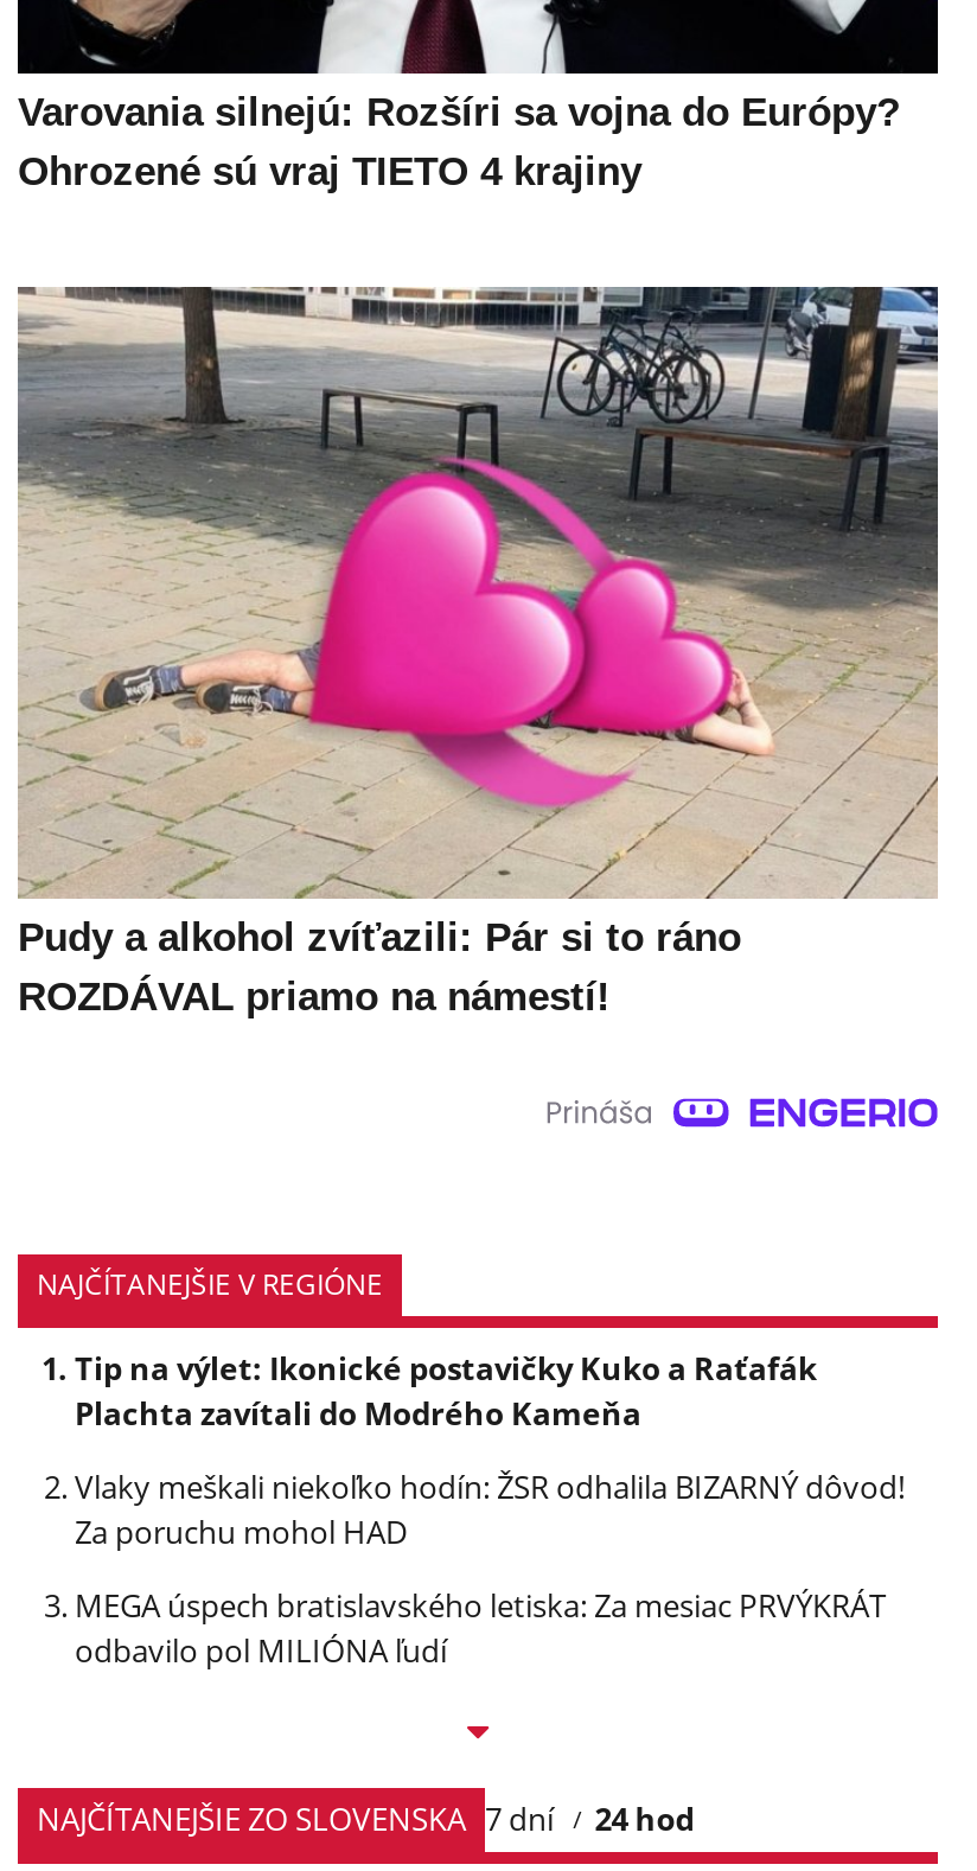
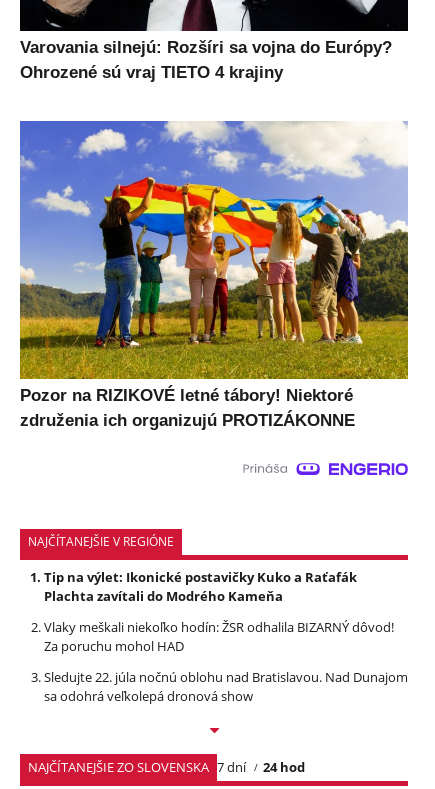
[15,285,940,1020] [image] | Pudy a alkohol zvíťazili: Pár si to ráno | ROZDÁVAL priamo na námestí! -> [19,120,409,430] [image] | Pozor na RIZIKOVÉ letné tábory! Niektoré | združenia ich organizujú PROTIZÁKONNE
[75,1585,886,1672] MEGA úspech bratislavského letiska: Za mesiac PRVÝKRÁT | odbavilo pol MILIÓNA ľudí -> [44,668,408,705] Sledujte 22. júla nočnú oblohu nad Bratislavou. Nad Dunajom | sa odohrá veľkolepá dronová show

